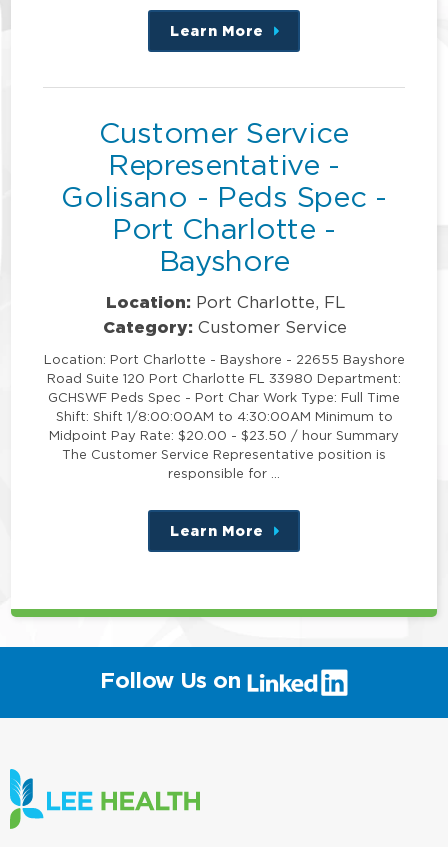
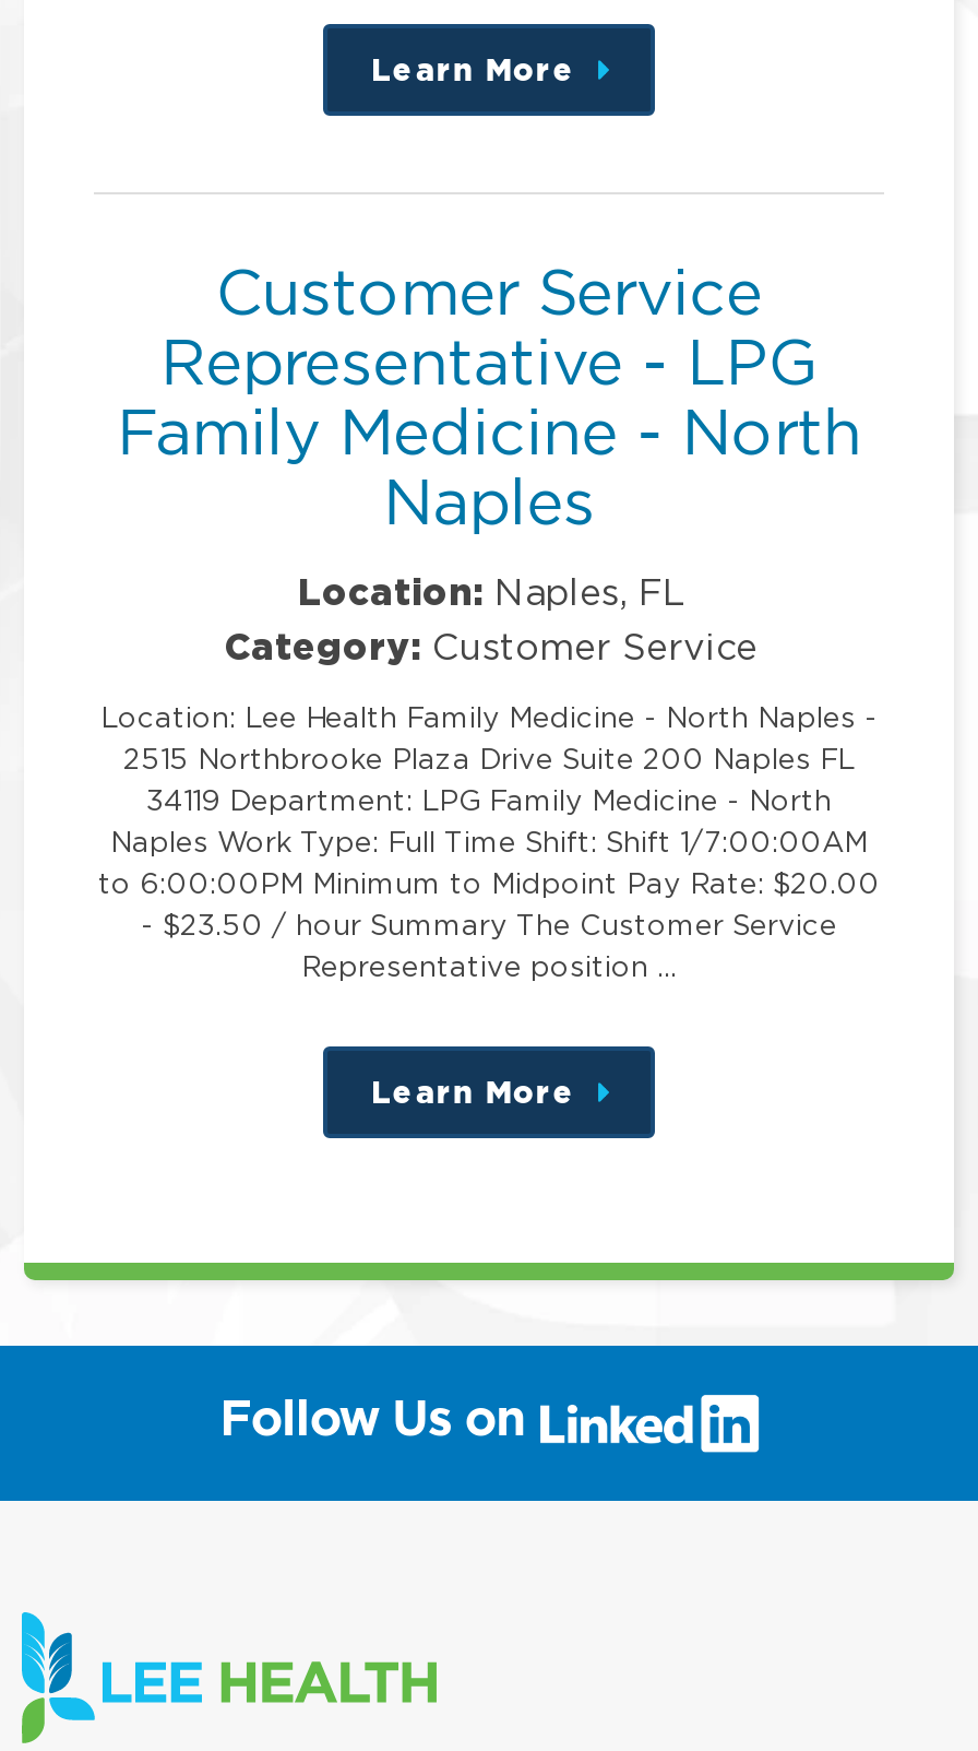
[61,149,387,276] Representative - | Golisano - Peds Spec - | Port Charlotte - | Bayshore -> [116,328,862,535] Representative - LPG | Family Medicine - North | Naples
[105,292,344,311] Location: Port Charlotte, FL -> [298,571,684,612] Location: Naples, FL
[43,352,404,480] Location: Port Charlotte - Bayshore - 22655 Bayshore | Road Suite 120 Port Charlotte FL 33980 Department: | GCHSWF Peds Spec - Port Char Work Type: Full Time | Shift: Shift 1/8:00:00AM to 4:30:00AM Minimum to | Midpoint Pay Rate: $20.00 - $23.50 / hour Summary | The Customer Service Representative position is | responsible for … -> [98,702,880,982] Location: Lee Health Family Medicine - North Naples - | 2515 Northbrooke Plaza Drive Suite 200 Naples FL | 34119 Department: LPG Family Medicine - North | Naples Work Type: Full Time Shift: Shift 1/7:00:00AM | to 6:00:00PM Minimum to Midpoint Pay Rate: $20.00 | - $23.50 / hour Summary The Customer Service | Representative position …

